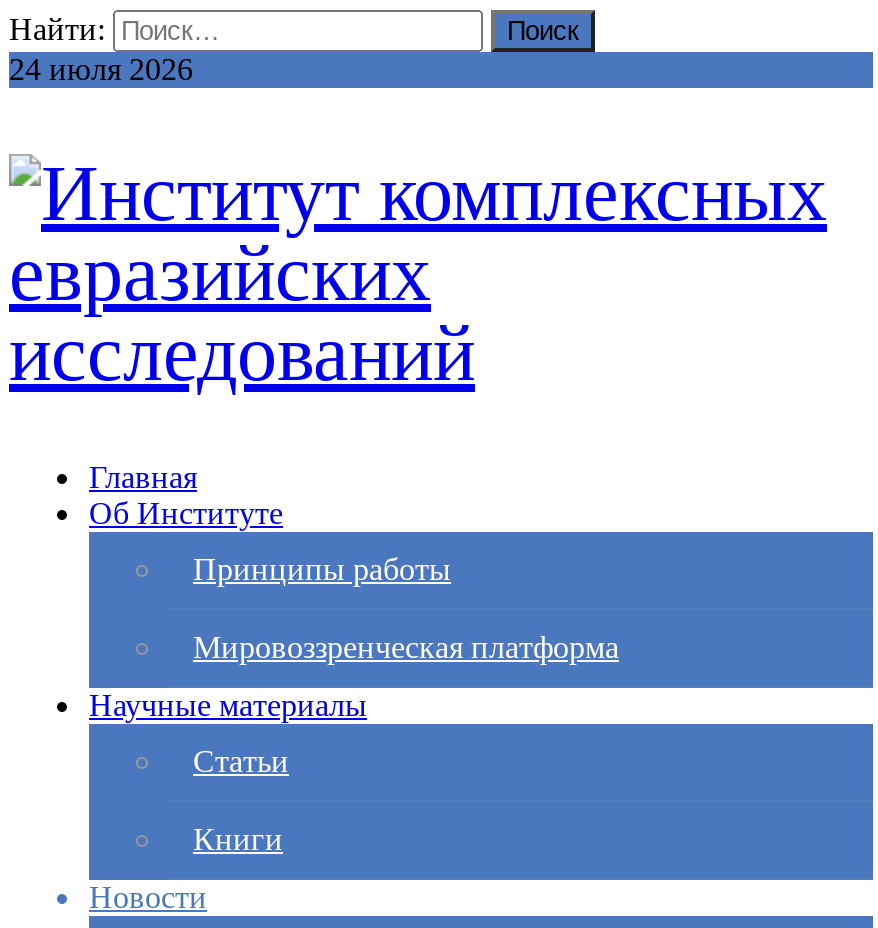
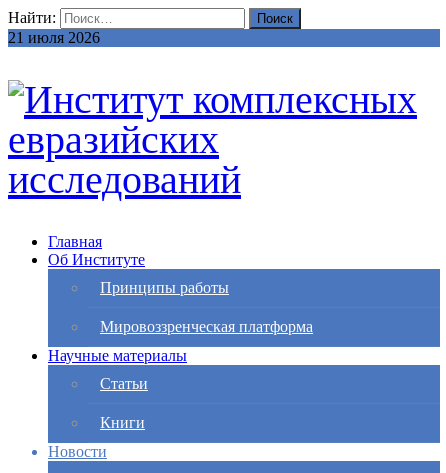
[9,52,193,86] 24 июля 2026 -> [8,29,100,46] 21 июля 2026

